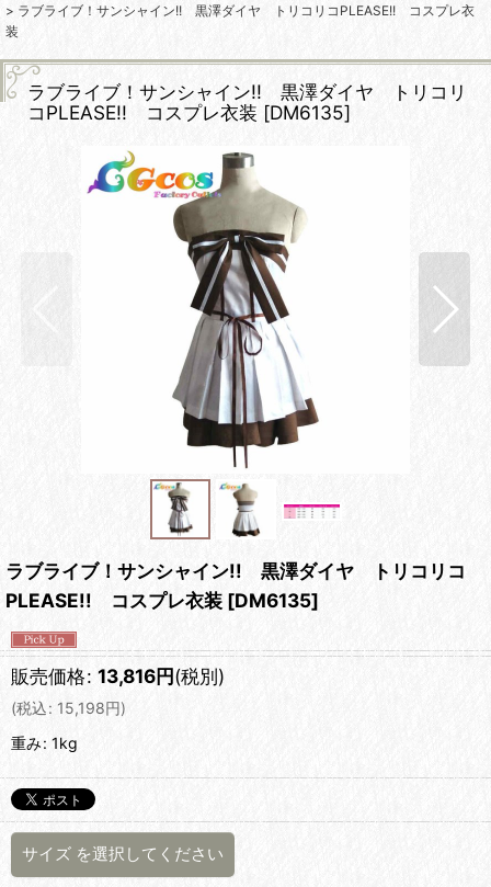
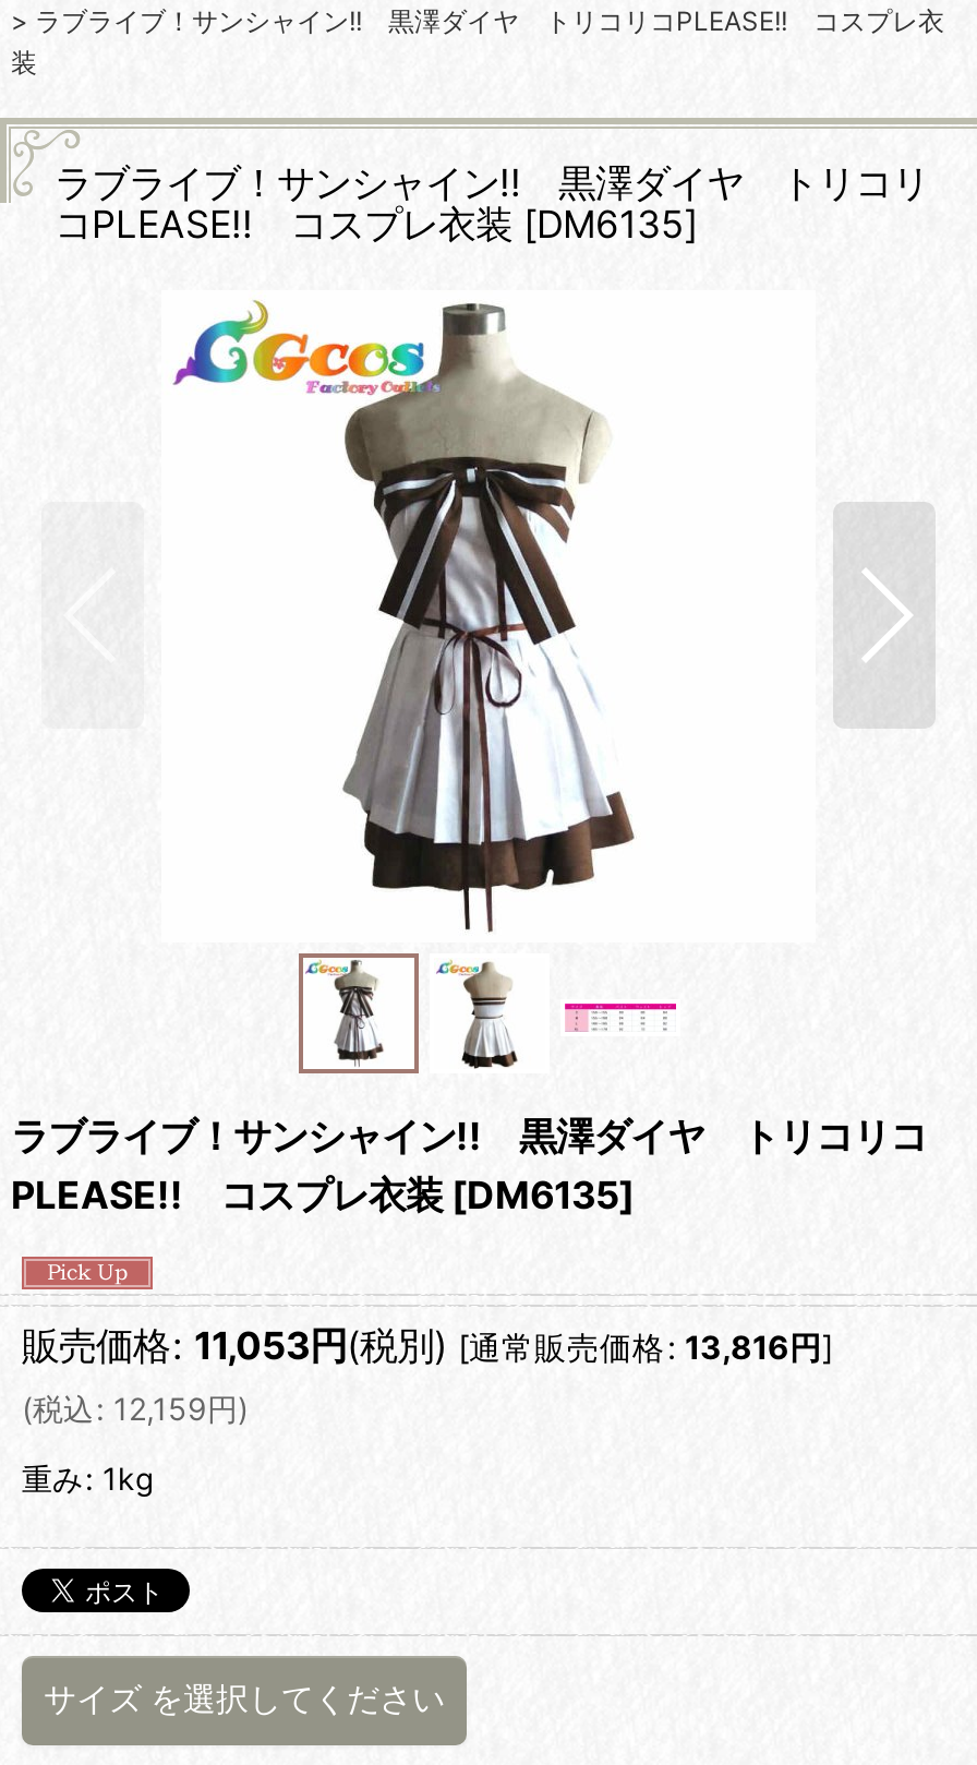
[11,664,225,687] 販売価格: 13,816円(税別) -> [22,1322,833,1367] 販売価格: 11,053円(税別) [通常販売価格: 13,816円]
[11,698,126,717] (税込: 15,198円) -> [22,1389,249,1426] (税込: 12,159円)

